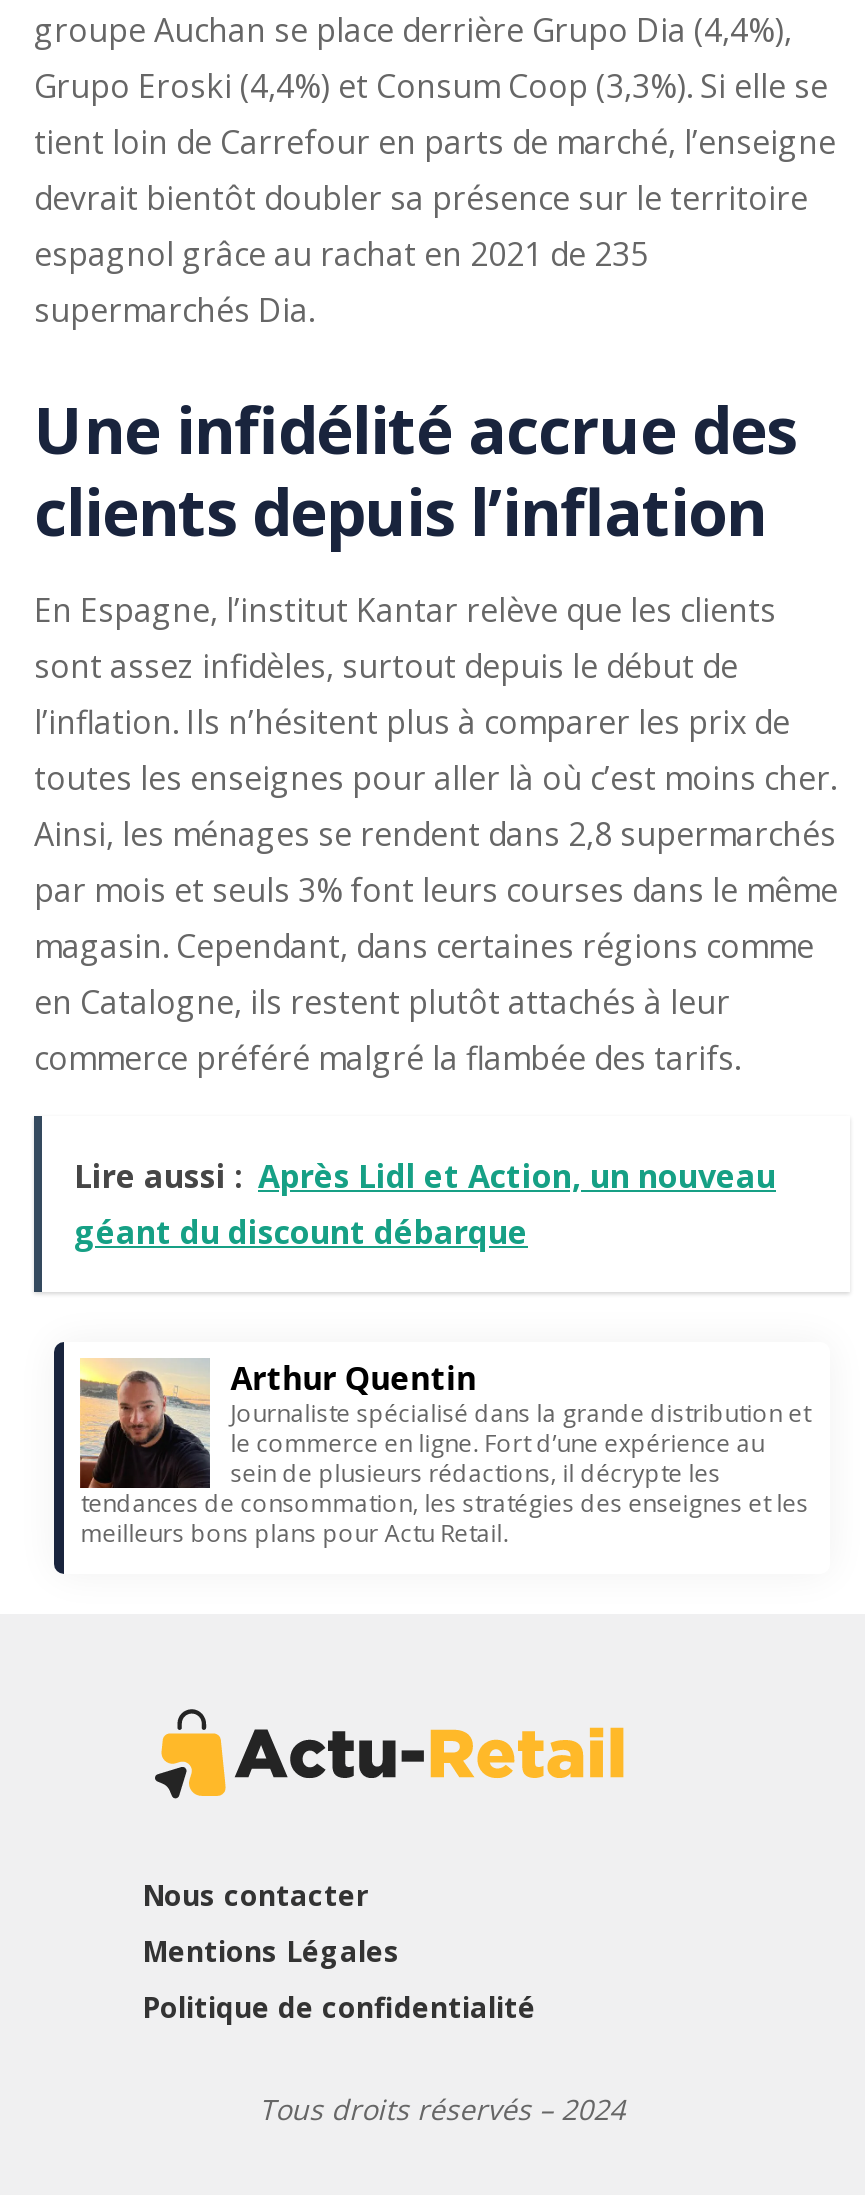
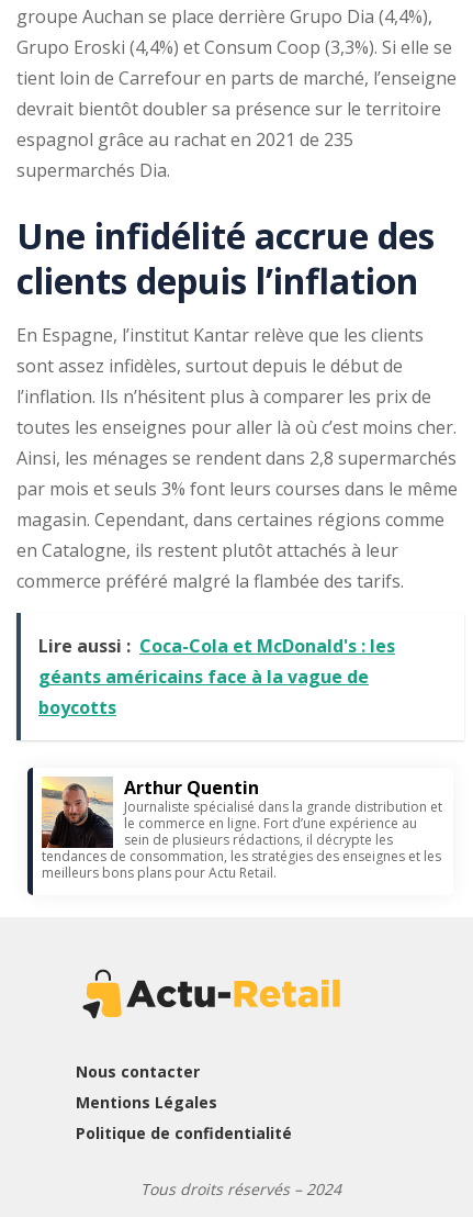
[74,1154,776,1254] Lire aussi : Après Lidl et Action, un nouveau | géant du discount débarque -> [38,634,395,719] Lire aussi : Coca-Cola et McDonald's : les | géants américains face à la vague de | boycotts

